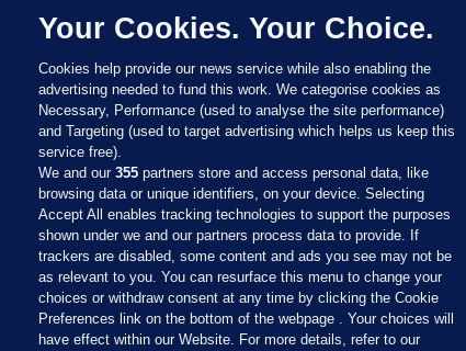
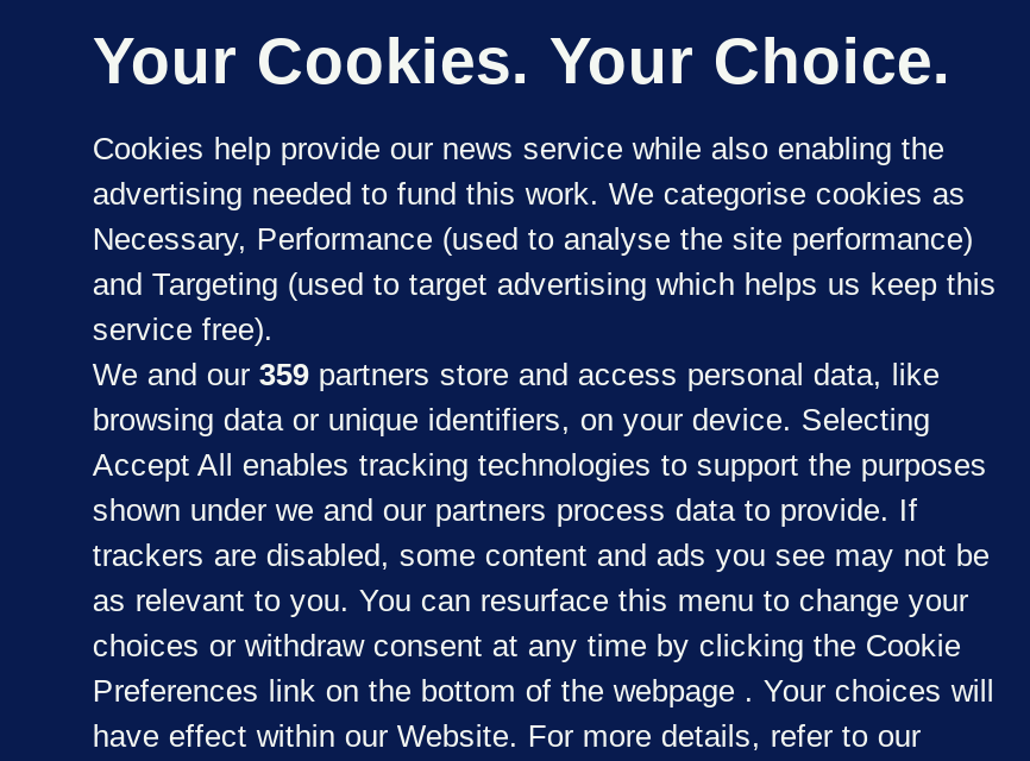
[39,165,429,181] We and our 355 partners store and access personal data, like -> [93,357,939,392] We and our 359 partners store and access personal data, like

